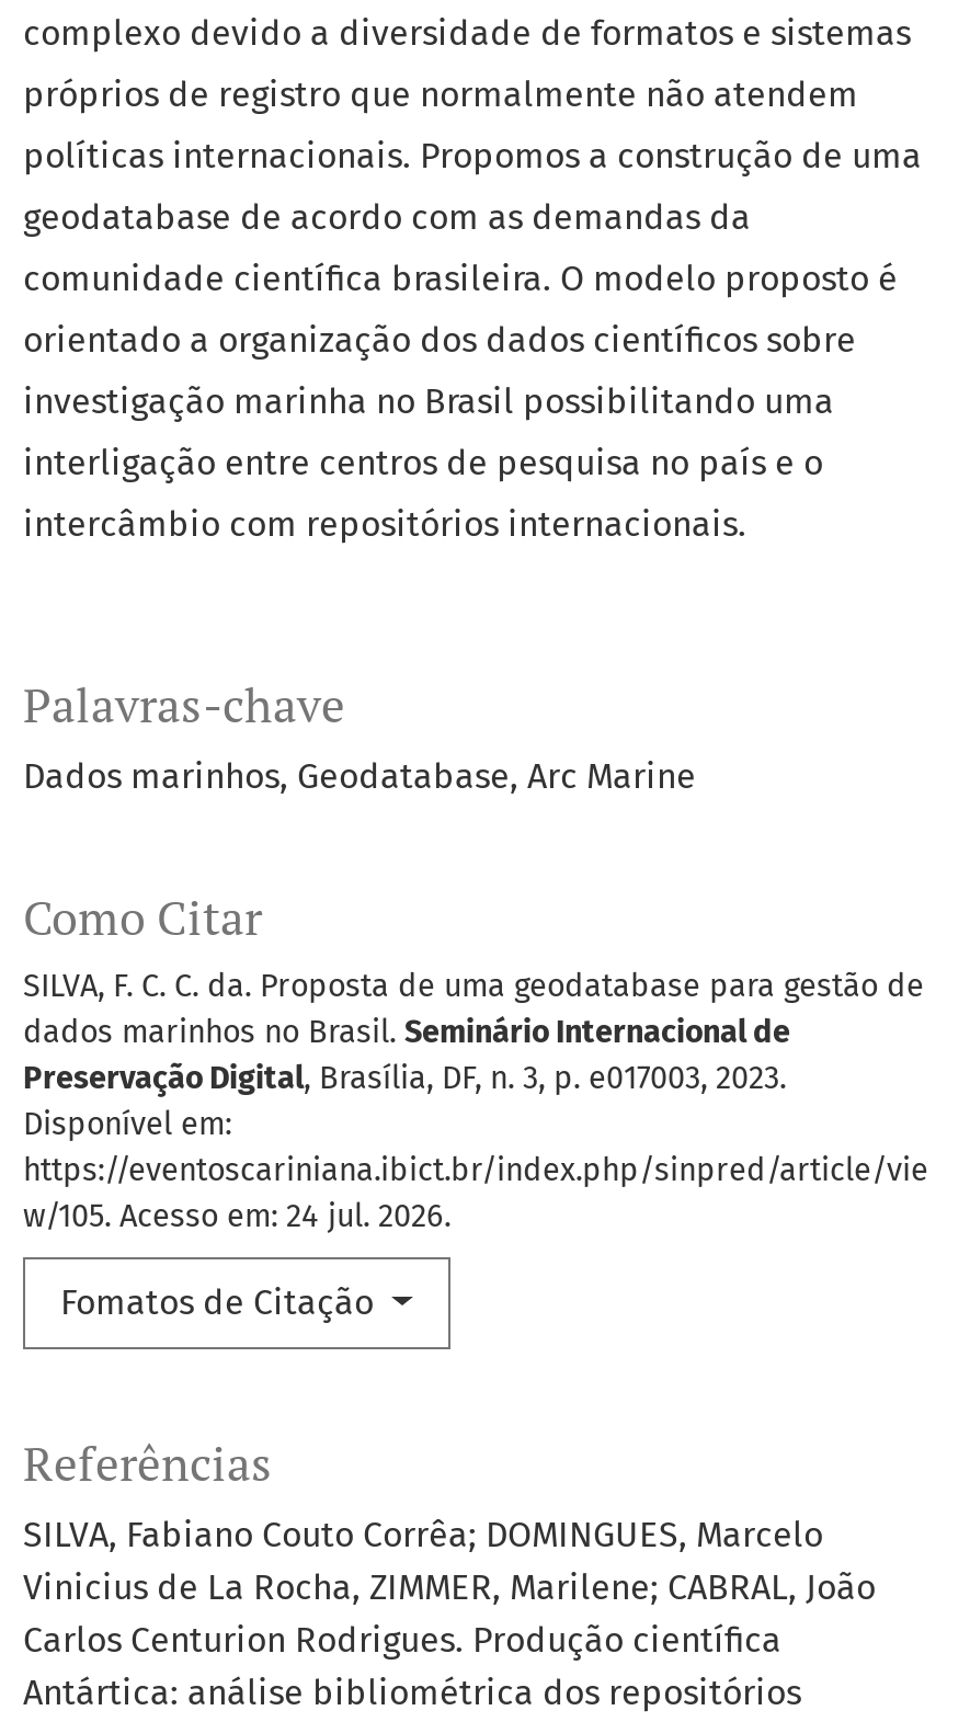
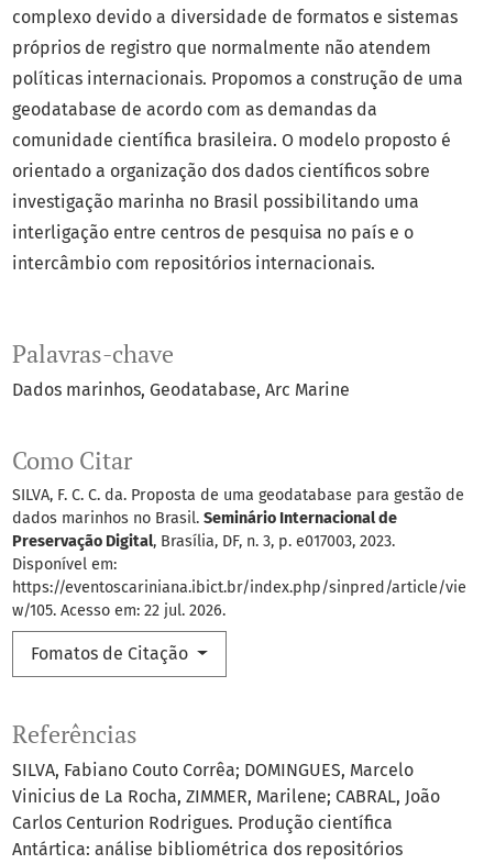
[23,1199,450,1236] w/105. Acesso em: 24 jul. 2026. -> [12,602,226,620] w/105. Acesso em: 22 jul. 2026.

